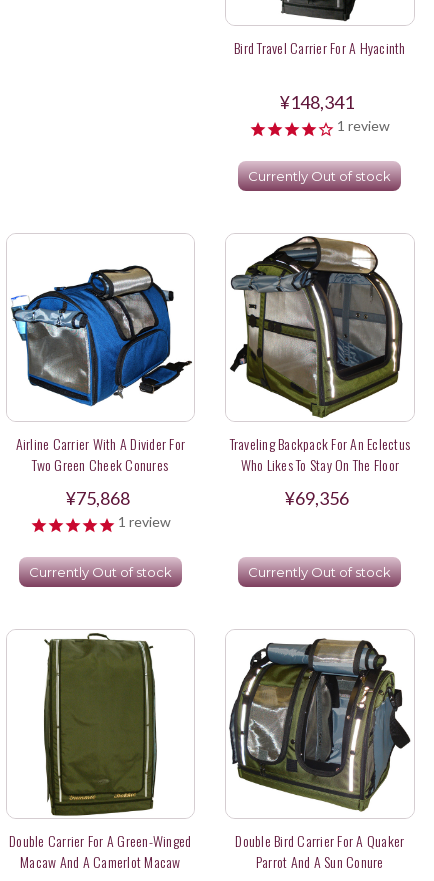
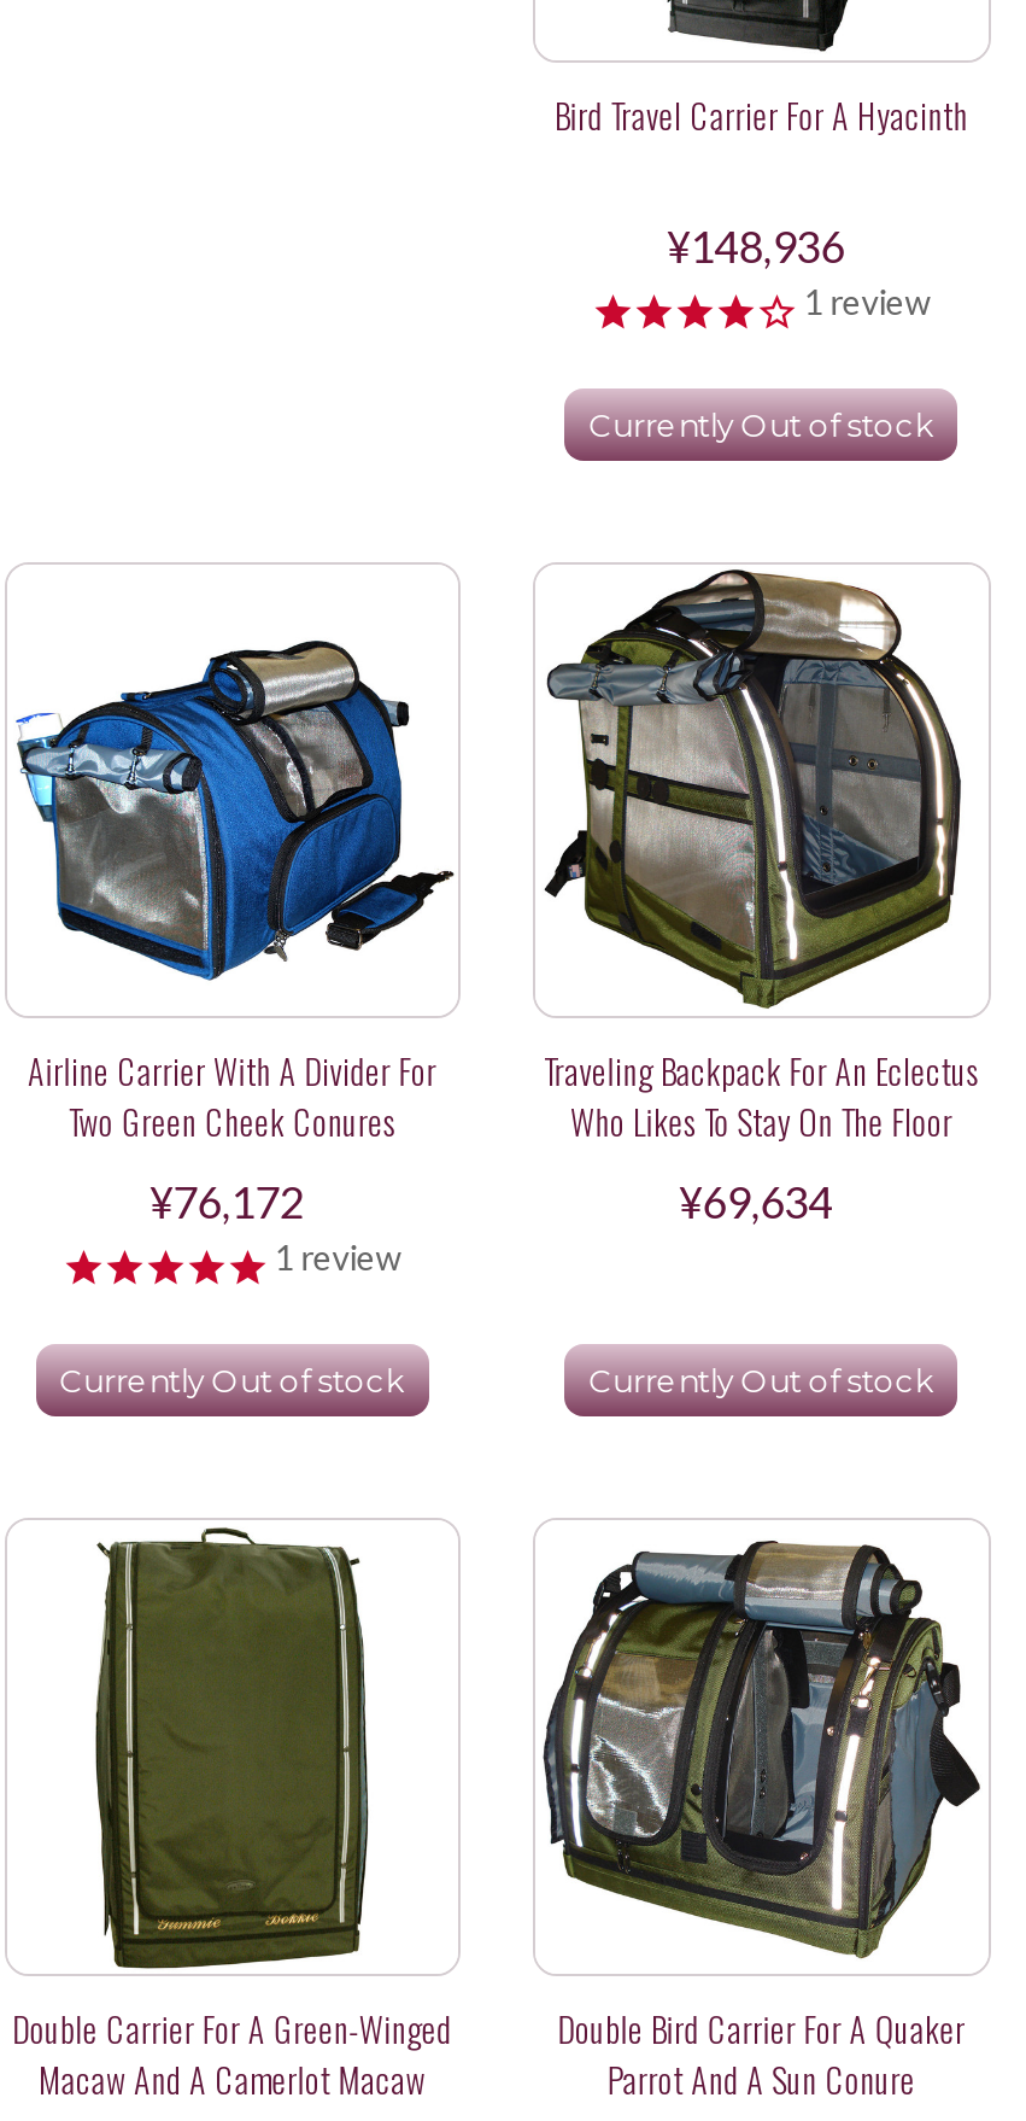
[280,91,354,113] ¥148,341 -> [666,219,844,272] ¥148,936
[66,487,130,509] ¥75,868 -> [149,1176,303,1229] ¥76,172
[285,487,349,509] ¥69,356 -> [678,1176,832,1229] ¥69,634

